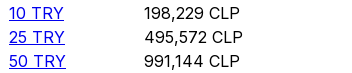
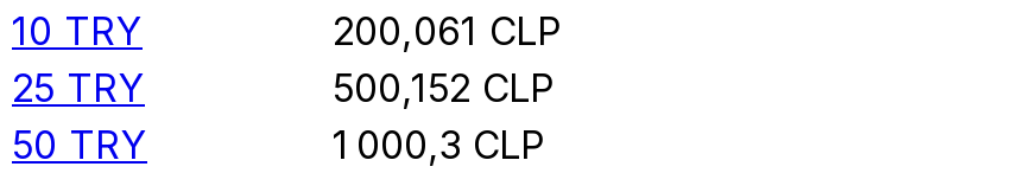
[144,3,240,23] 198,229 CLP -> [333,7,563,54] 200,061 CLP
[144,27,243,47] 495,572 CLP -> [333,64,556,111] 500,152 CLP
[144,51,240,71] 991,144 CLP -> [333,120,546,168] 1 000,3 CLP

